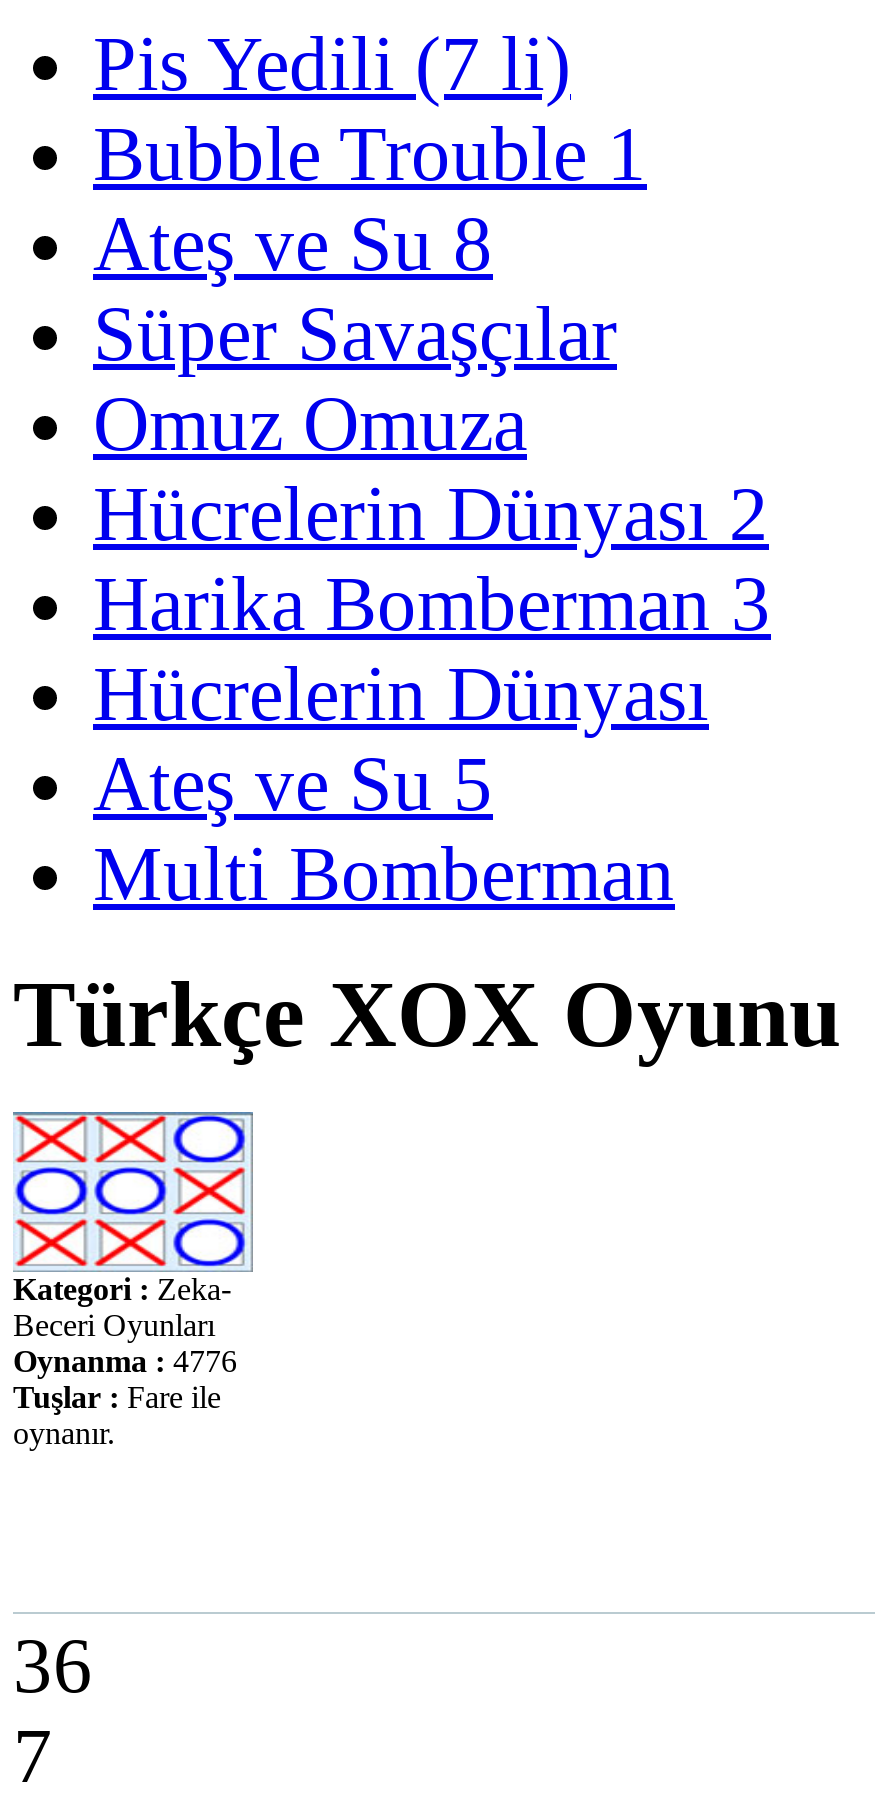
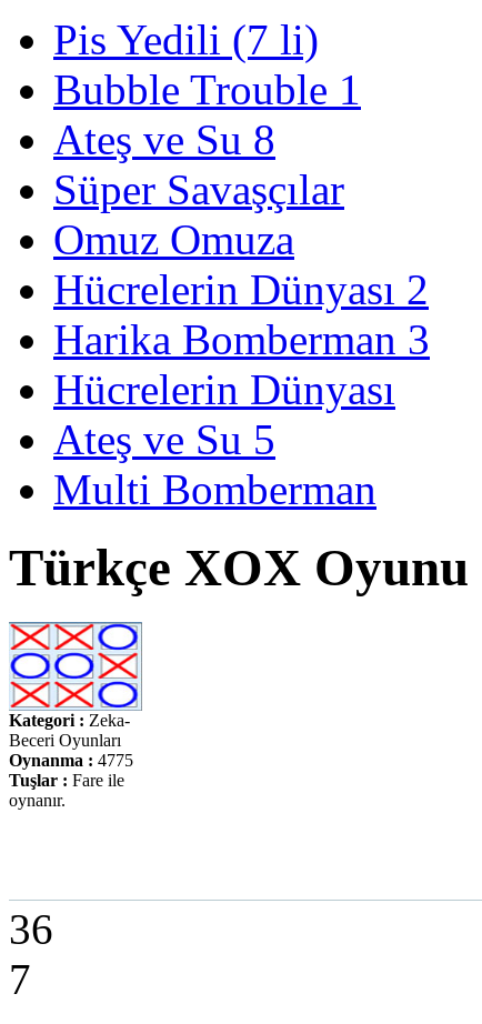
[13,1344,237,1378] Oynanma : 4776 -> [9,751,133,770] Oynanma : 4775

